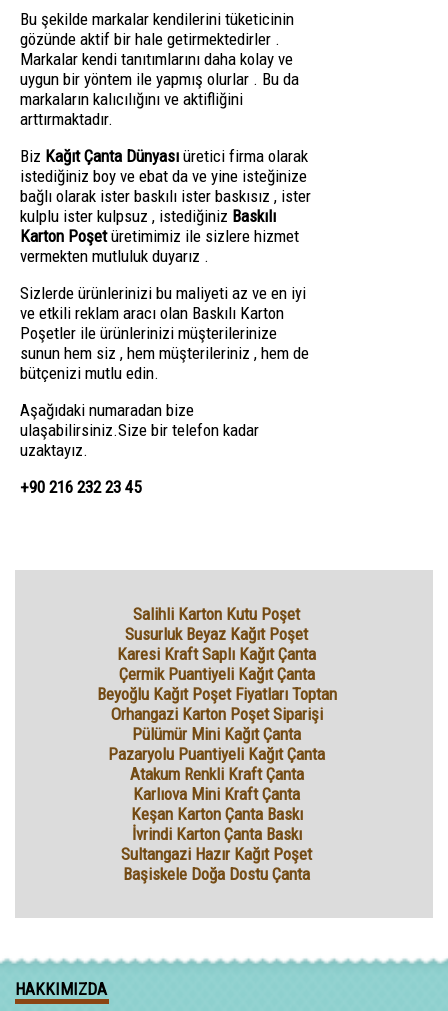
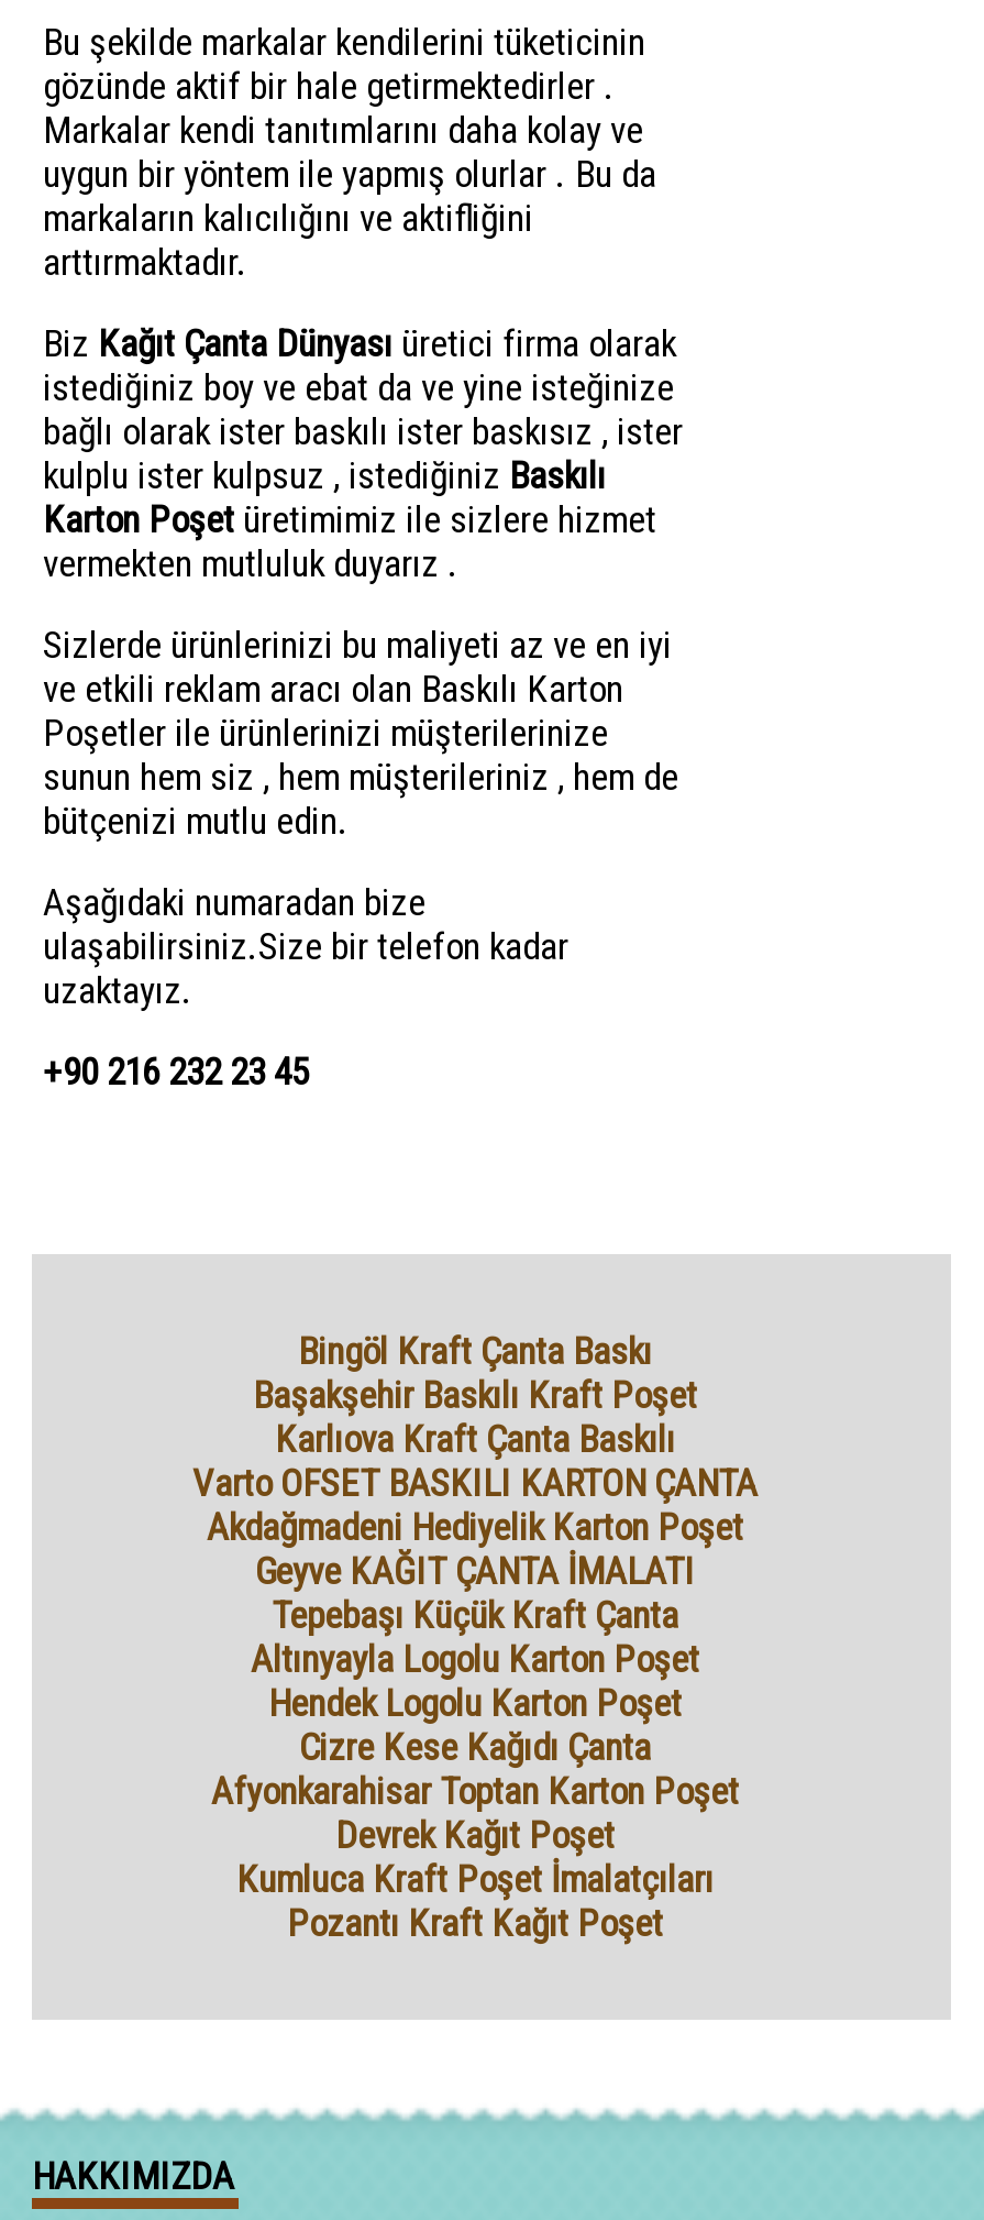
[96,604,336,884] Salihli Karton Kutu Poşet | Susurluk Beyaz Kağıt Poşet | Karesi Kraft Saplı Kağıt Çanta | Çermik Puantiyeli Kağıt Çanta | Beyoğlu Kağıt Poşet Fiyatları Toptan | Orhangazi Karton Poşet Siparişi | Pülümür Mini Kağıt Çanta | Pazaryolu Puantiyeli Kağıt Çanta | Atakum Renkli Kraft Çanta | Karlıova Mini Kraft Çanta | Keşan Karton Çanta Baskı | İvrindi Karton Çanta Baskı | Sultangazi Hazır Kağıt Poşet | Başiskele Doğa Dostu Çanta -> [192,1329,758,1945] Bingöl Kraft Çanta Baskı | Başakşehir Baskılı Kraft Poşet | Karlıova Kraft Çanta Baskılı | Varto OFSET BASKILI KARTON ÇANTA | Akdağmadeni Hediyelik Karton Poşet | Geyve KAĞIT ÇANTA İMALATI | Tepebaşı Küçük Kraft Çanta | Altınyayla Logolu Karton Poşet | Hendek Logolu Karton Poşet | Cizre Kese Kağıdı Çanta | Afyonkarahisar Toptan Karton Poşet | Devrek Kağıt Poşet | Kumluca Kraft Poşet İmalatçıları | Pozantı Kraft Kağıt Poşet

